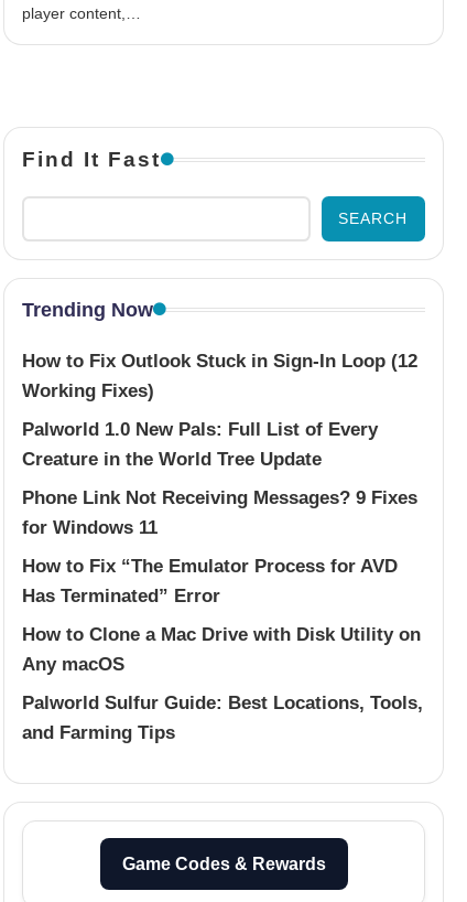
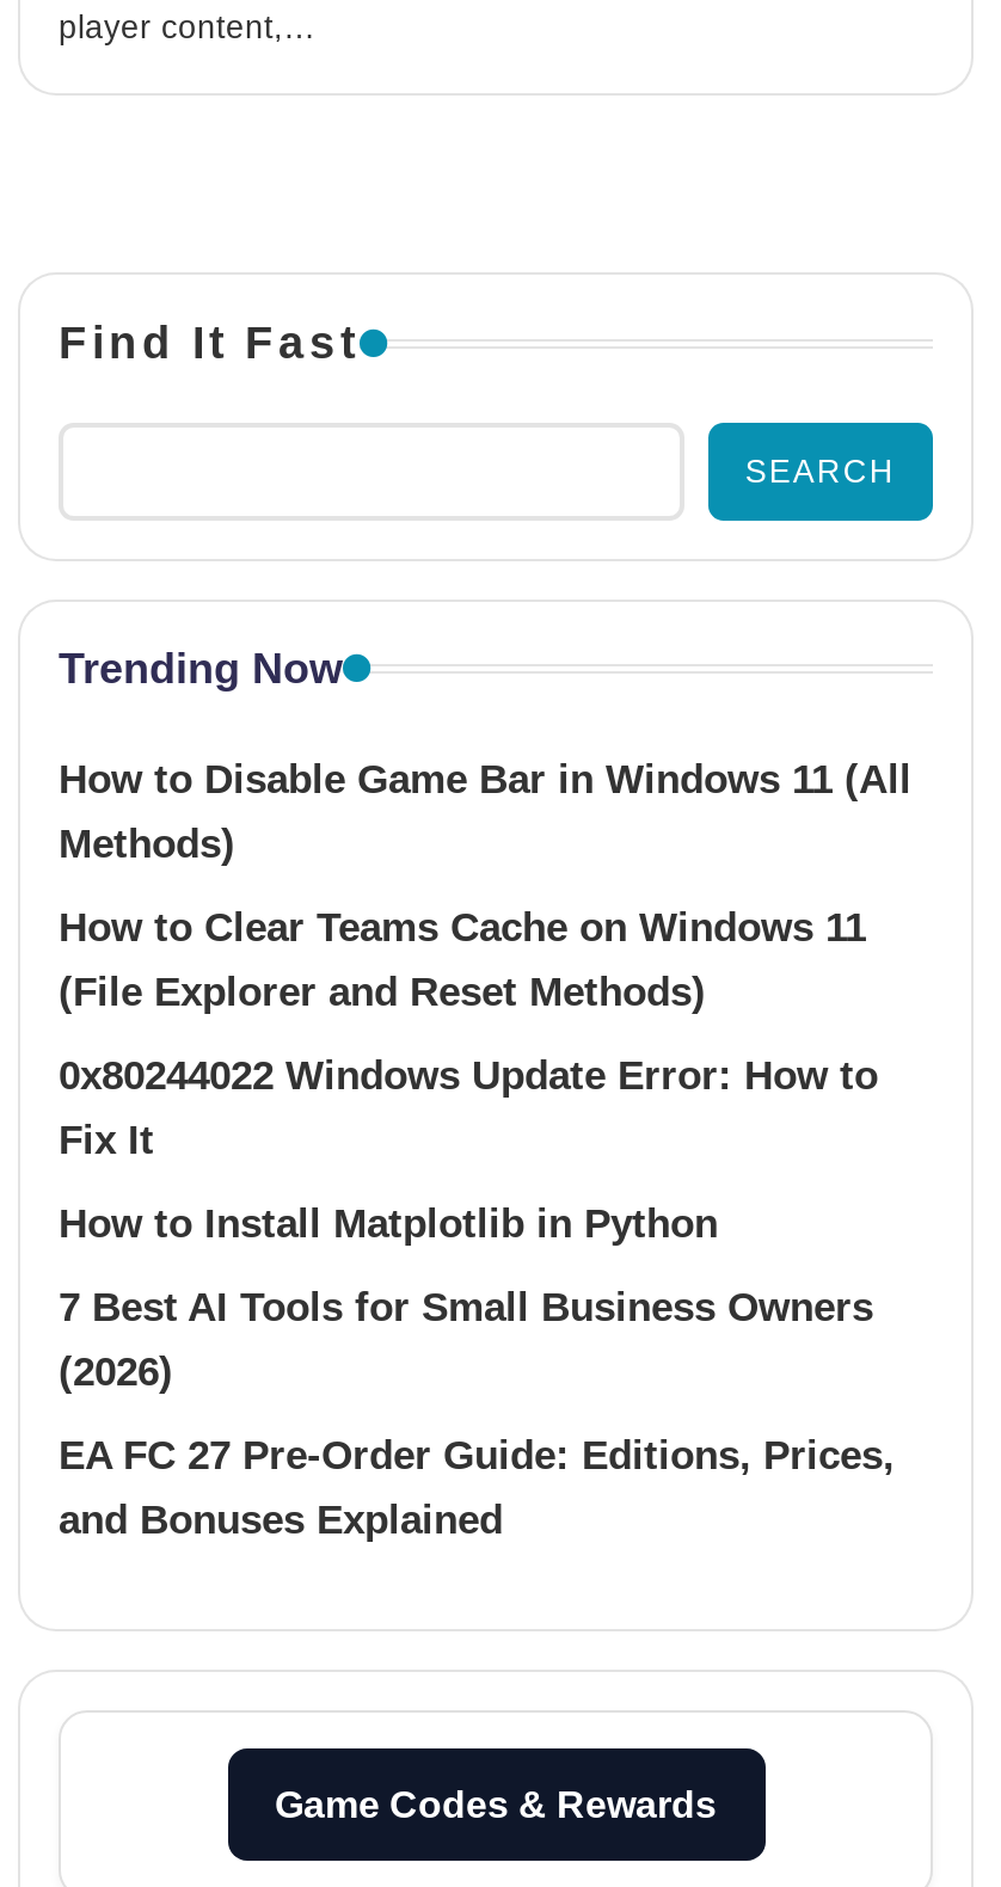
[22,351,417,401] How to Fix Outlook Stuck in Sign-In Loop (12 | Working Fixes) -> [59,757,911,867] How to Disable Game Bar in Windows 11 (All | Methods)
[22,419,378,470] Palworld 1.0 New Pals: Full List of Every | Creature in the World Tree Update -> [59,905,866,1015] How to Clear Teams Cache on Windows 11 | (File Explorer and Reset Methods)
[22,487,417,538] Phone Link Not Receiving Messages? 9 Fixes | for Windows 11 -> [59,1053,878,1163] 0x80244022 Windows Update Error: How to | Fix It
[22,556,398,606] How to Fix “The Emulator Process for AVD | Has Terminated” Error -> [59,1201,718,1247] How to Install Matplotlib in Python
[22,624,421,675] How to Clone a Mac Drive with Disk Utility on | Any macOS -> [59,1285,873,1395] 7 Best AI Tools for Small Business Owners | (2026)
[22,692,423,743] Palworld Sulfur Guide: Best Locations, Tools, | and Farming Tips -> [59,1433,895,1543] EA FC 27 Pre-Order Guide: Editions, Prices, | and Bonuses Explained

